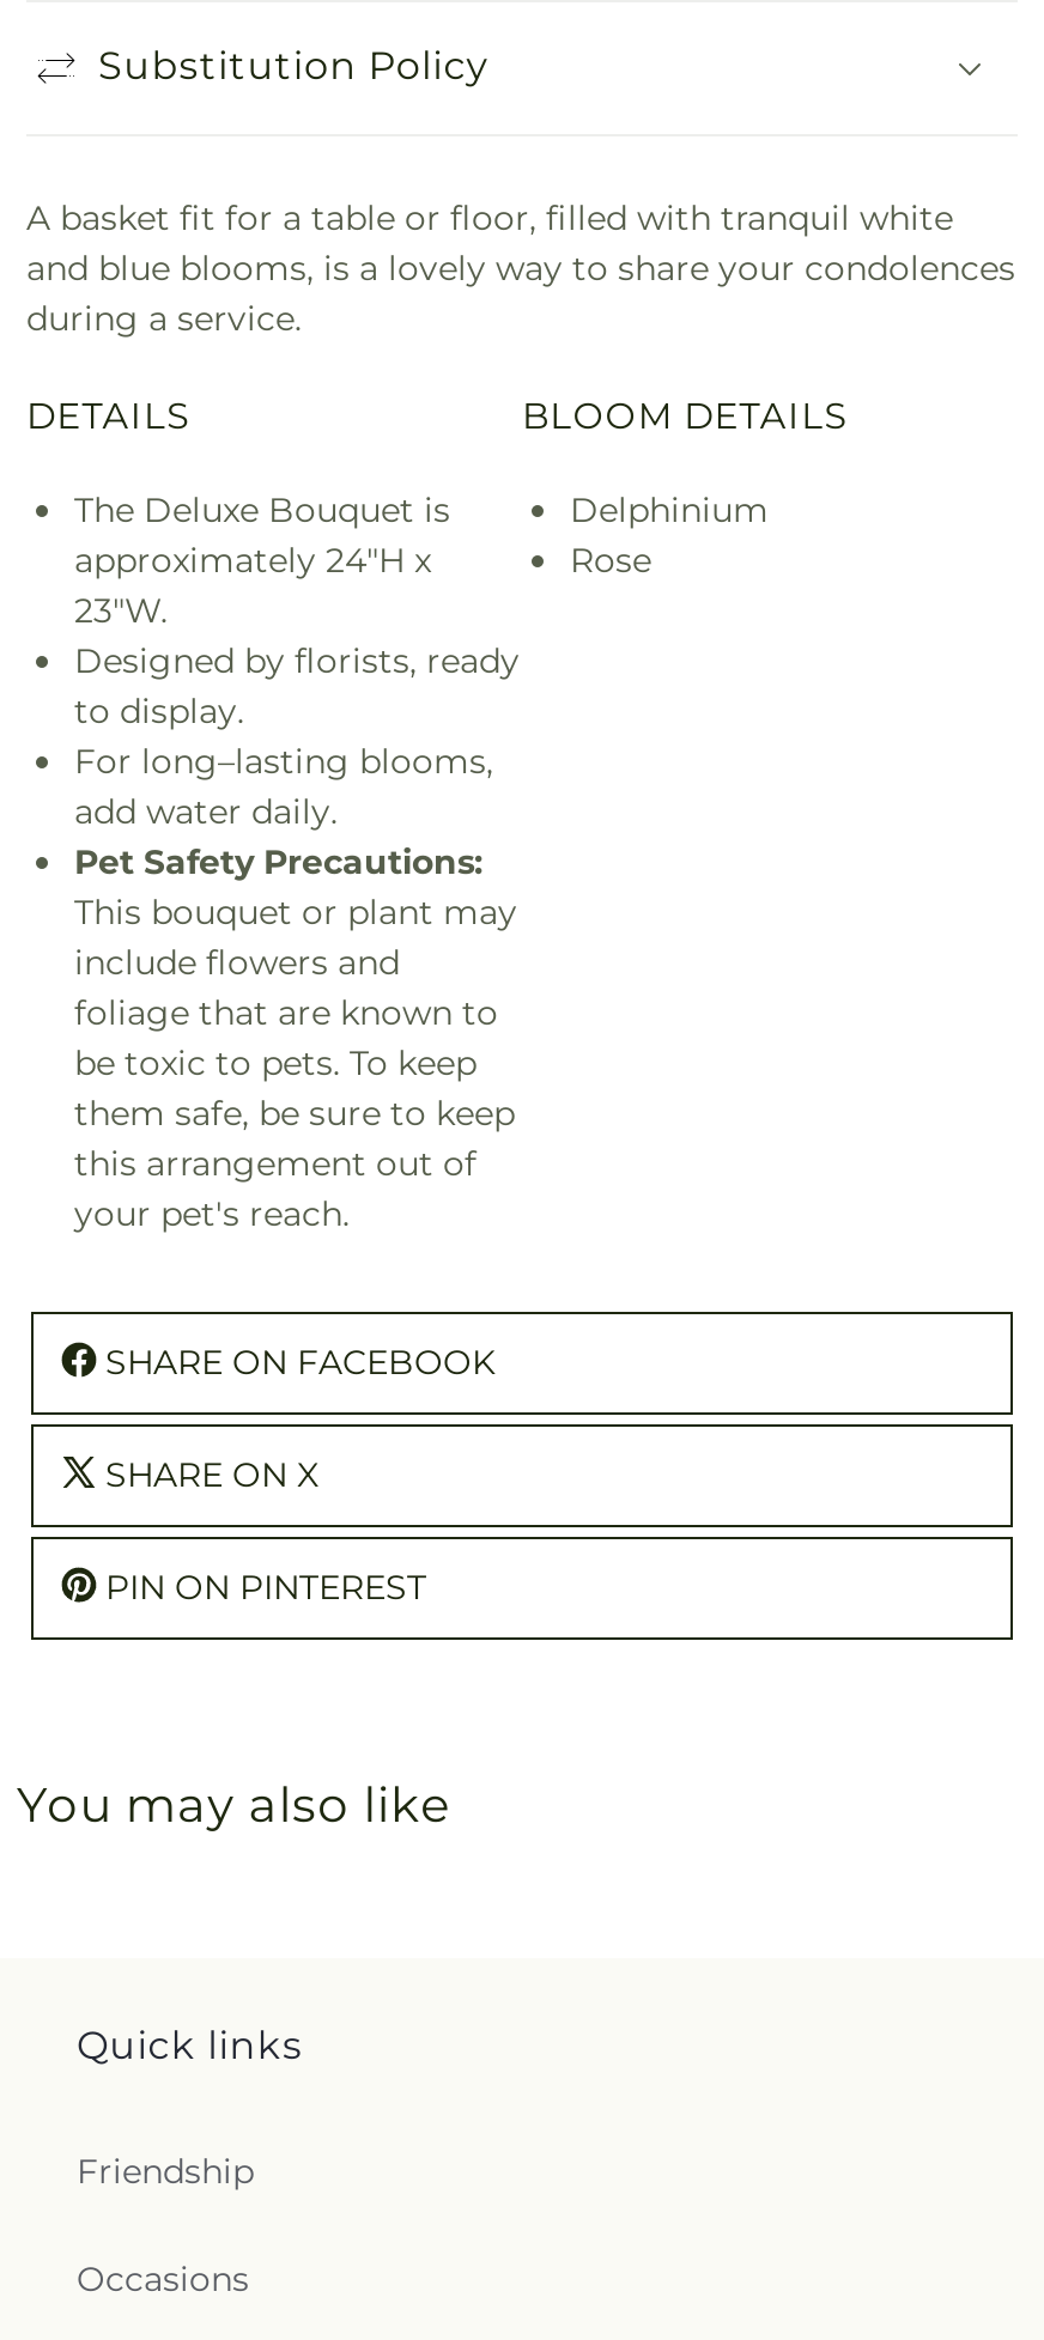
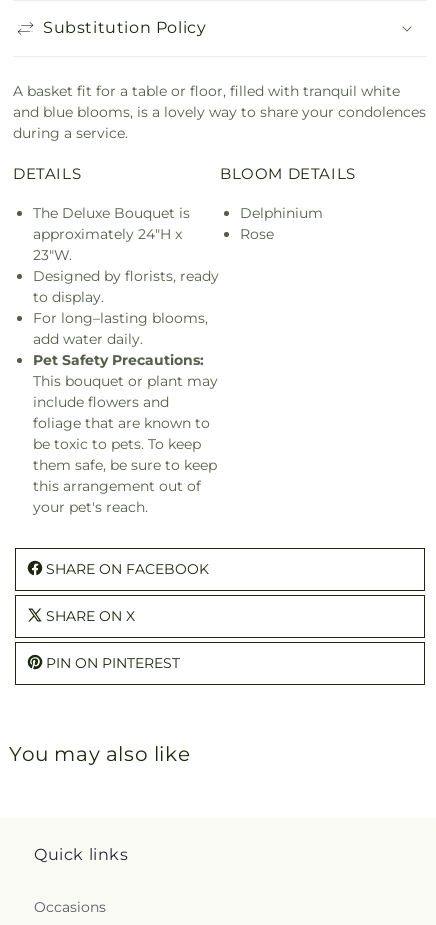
[77,2150,254,2193] Friendship -> none

